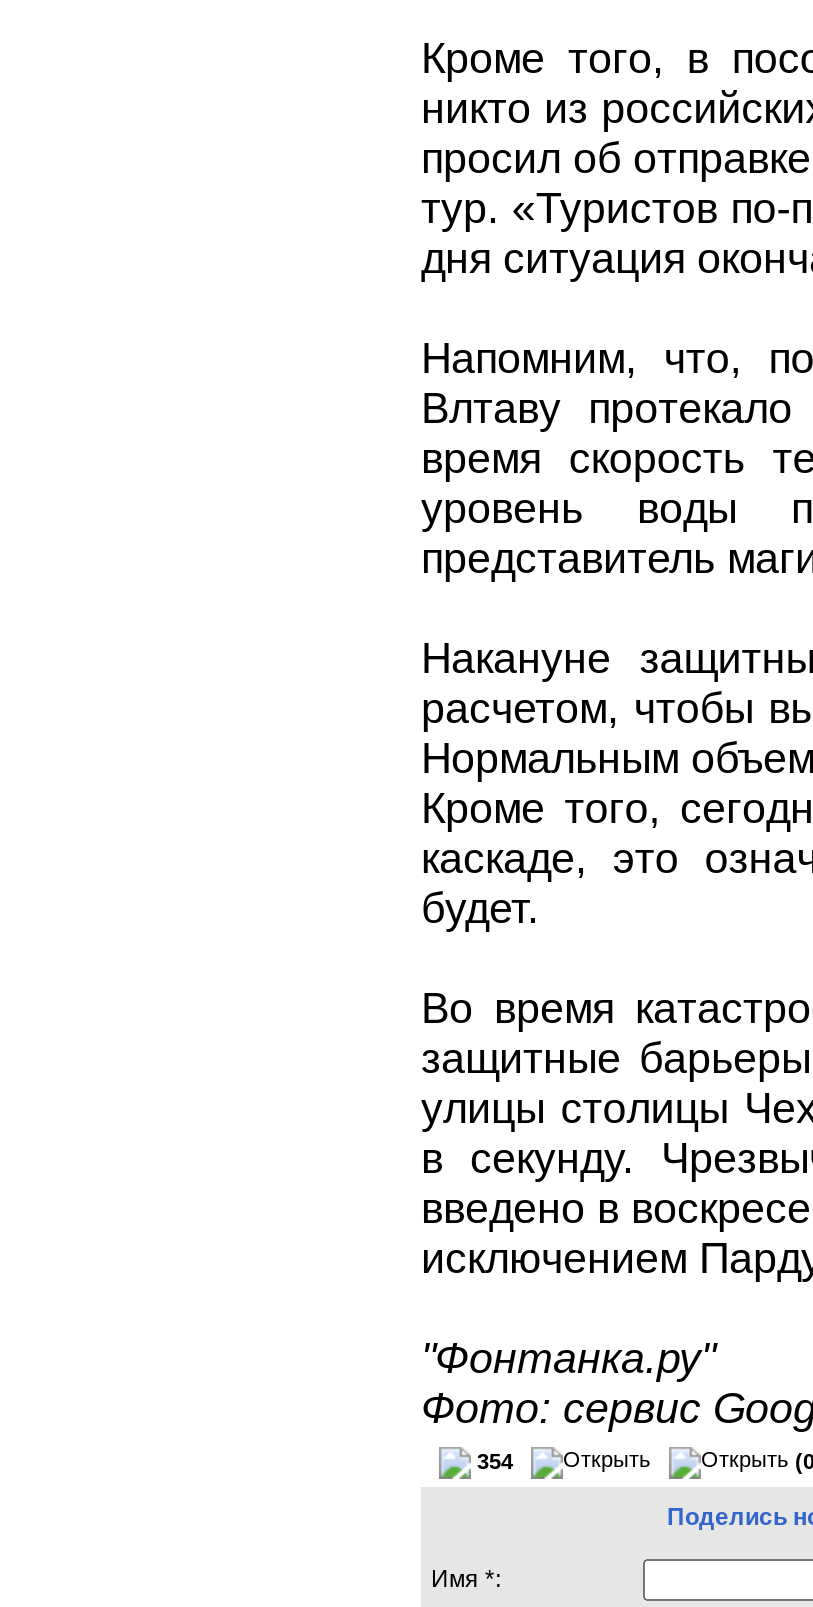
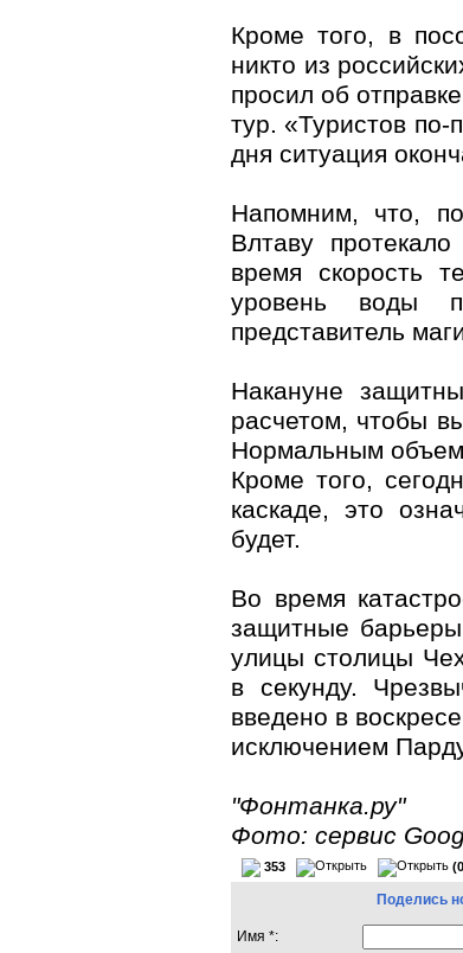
[477,1449,513,1473] 354 -> [264,859,285,873] 353

